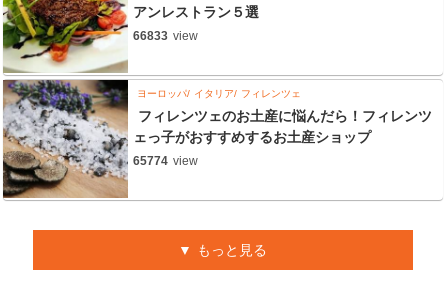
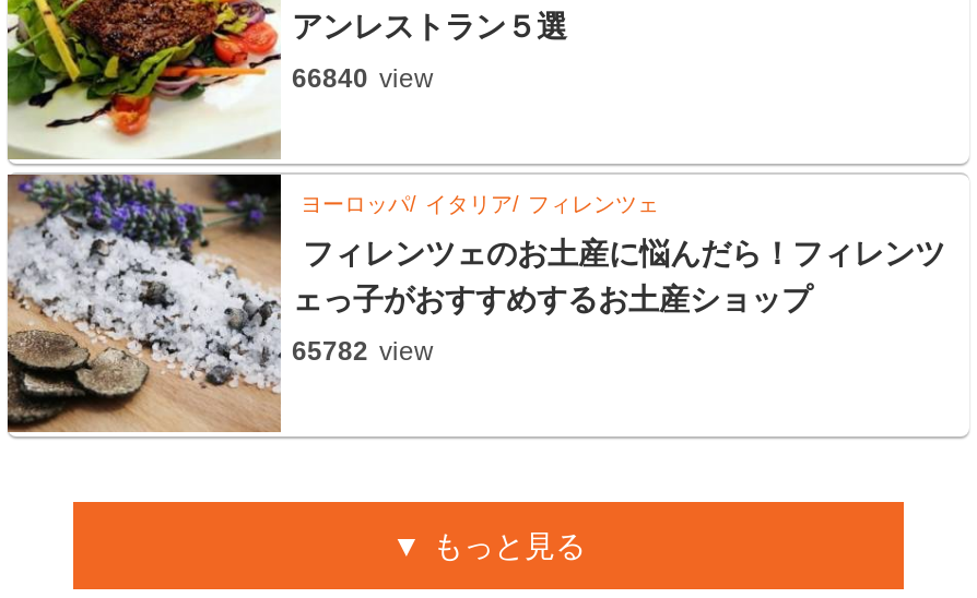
[133,29,198,43] 66833 view -> [292,63,434,94] 66840 view
[133,154,198,168] 65774 view -> [292,336,434,367] 65782 view

